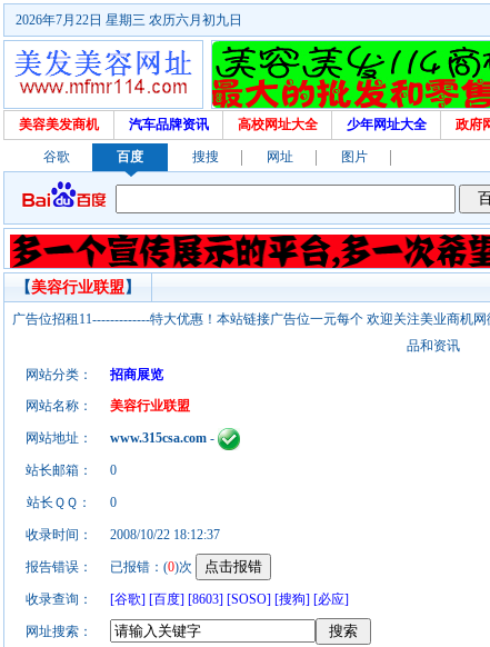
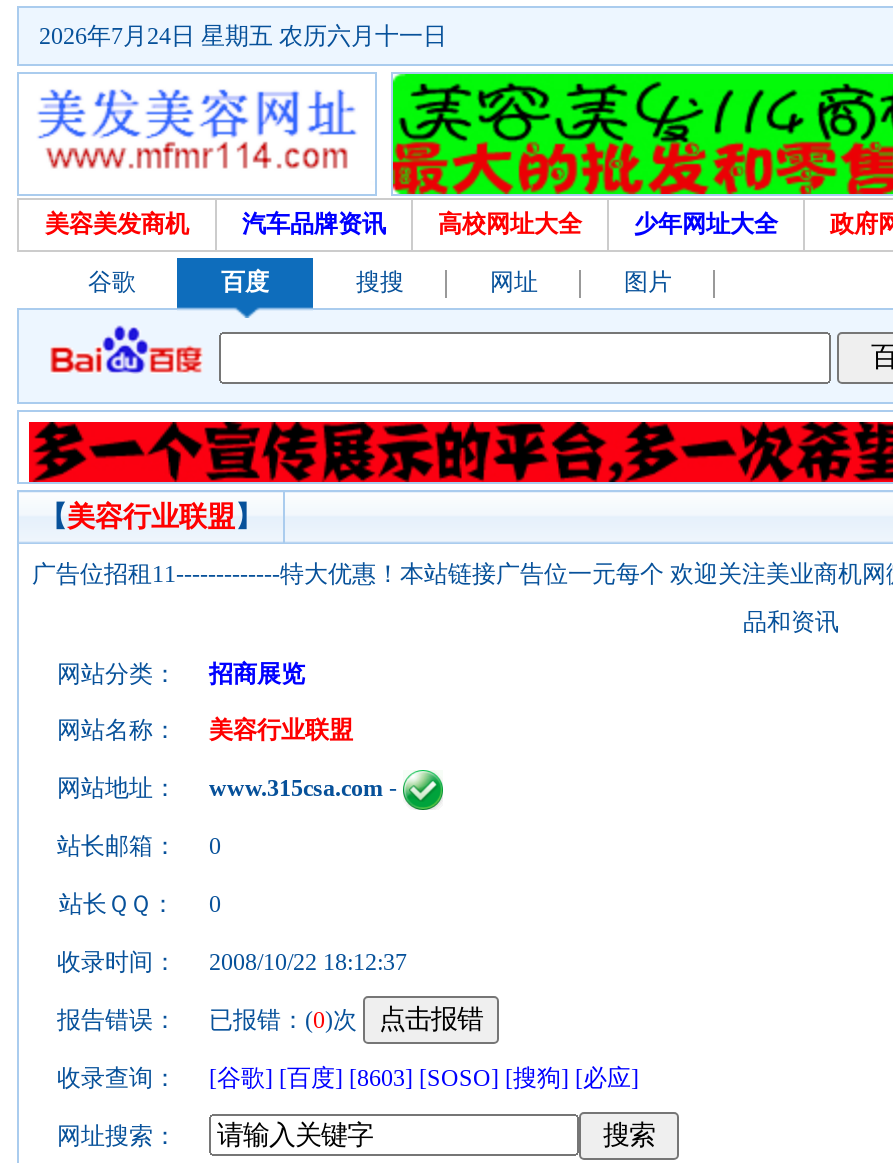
[16,12,242,28] 2026年7月22日 星期三 农历六月初九日 -> [39,22,447,50] 2026年7月24日 星期五 农历六月十一日

